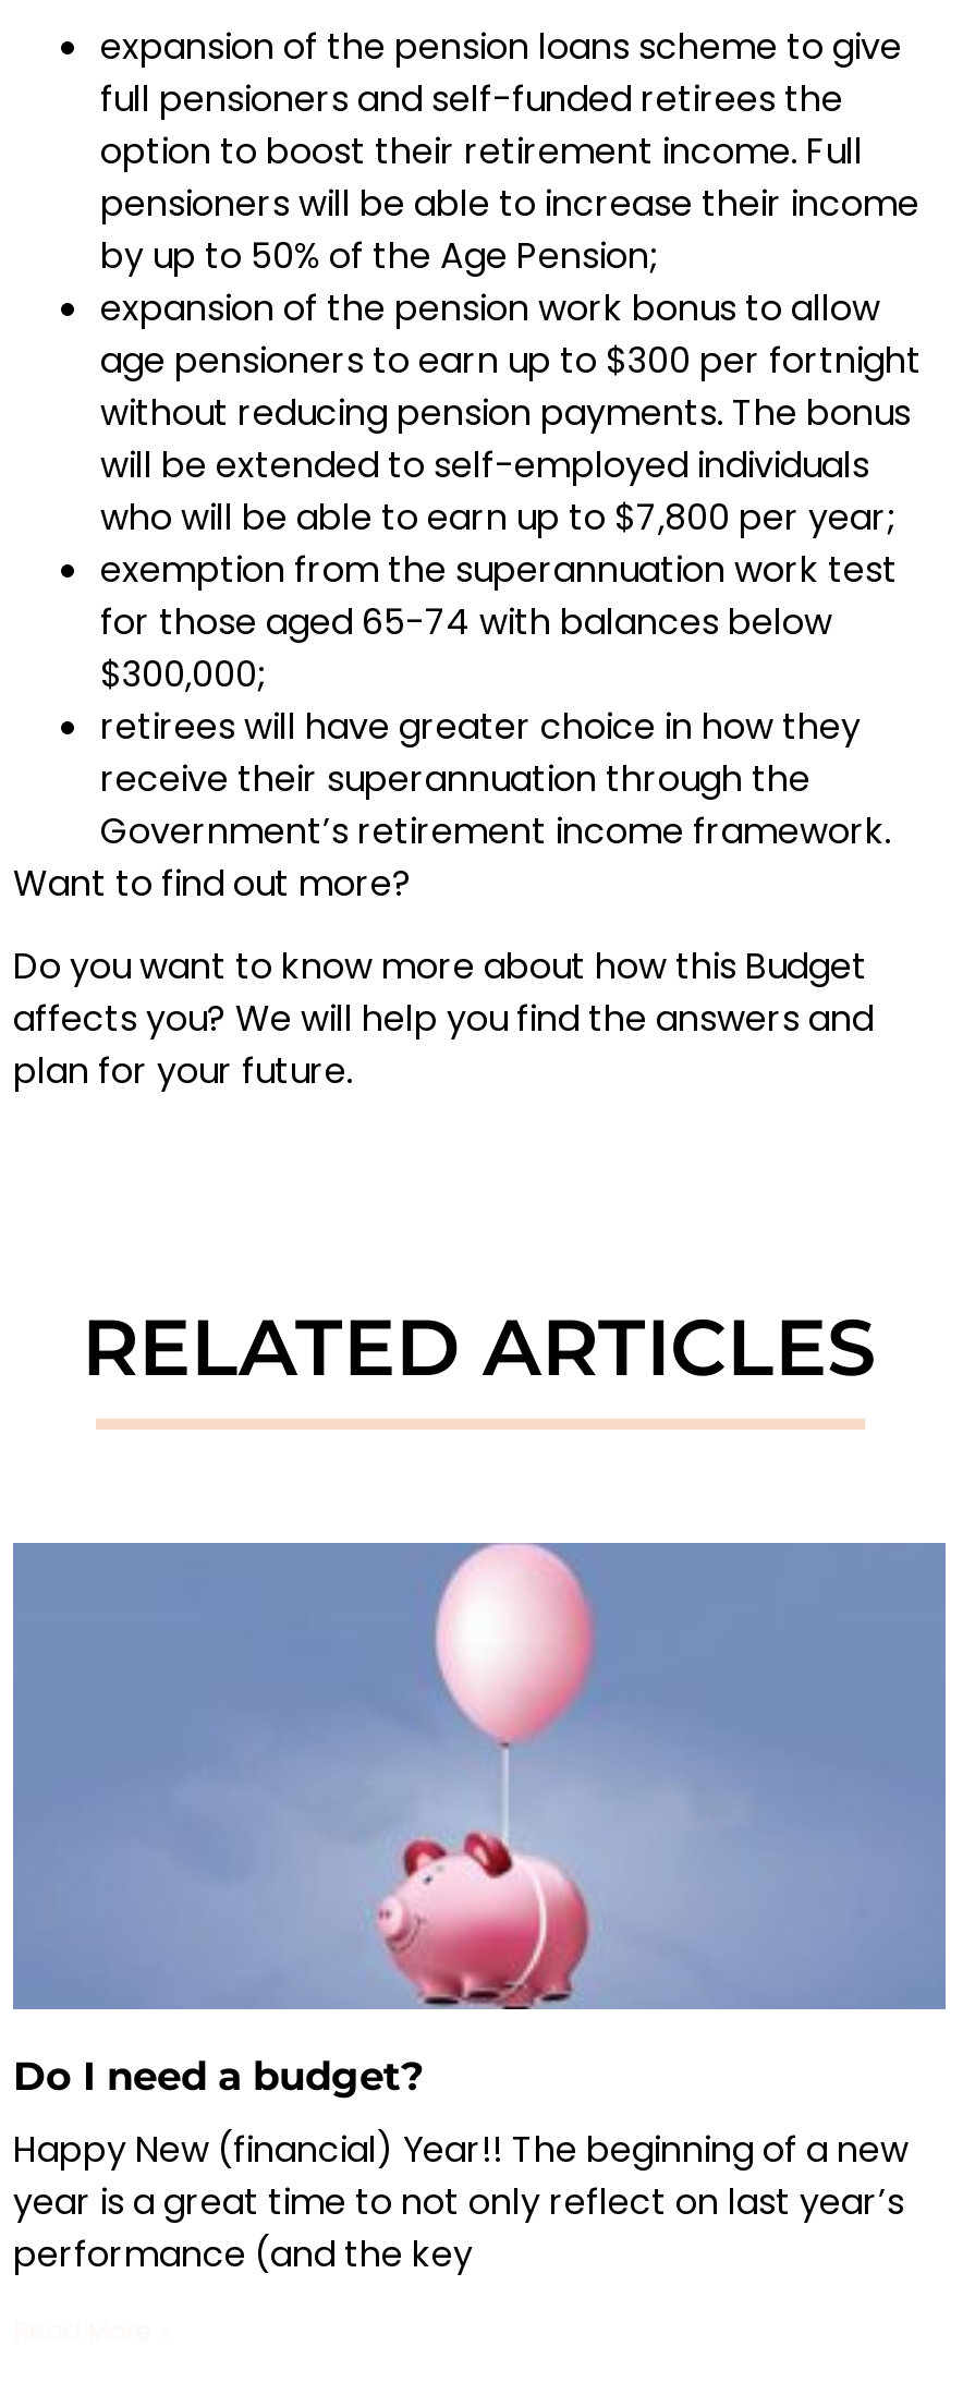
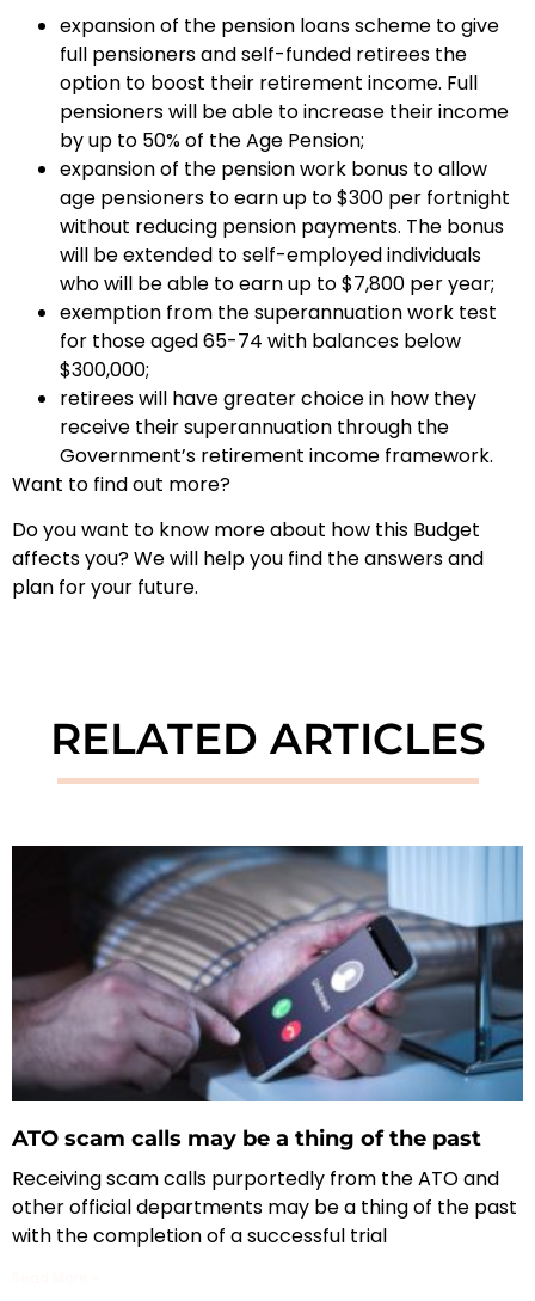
[11,1542,948,2100] [image] | Do I need a budget? -> [11,845,524,1152] [image] | ATO scam calls may be a thing of the past
[13,2124,909,2279] Happy New (financial) Year!! The beginning of a new | year is a great time to not only reflect on last year’s | performance (and the key -> [12,1165,517,1250] Receiving scam calls purportedly from the ATO and | other official departments may be a thing of the past | with the completion of a successful trial

